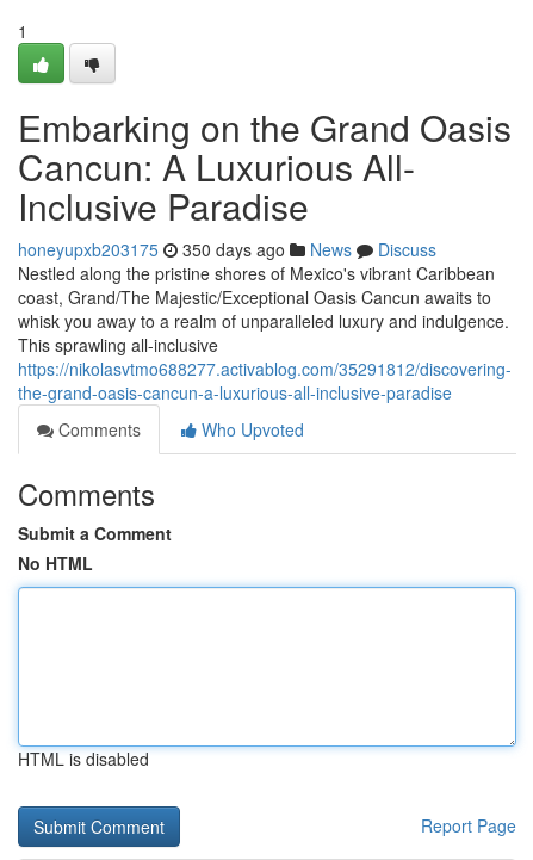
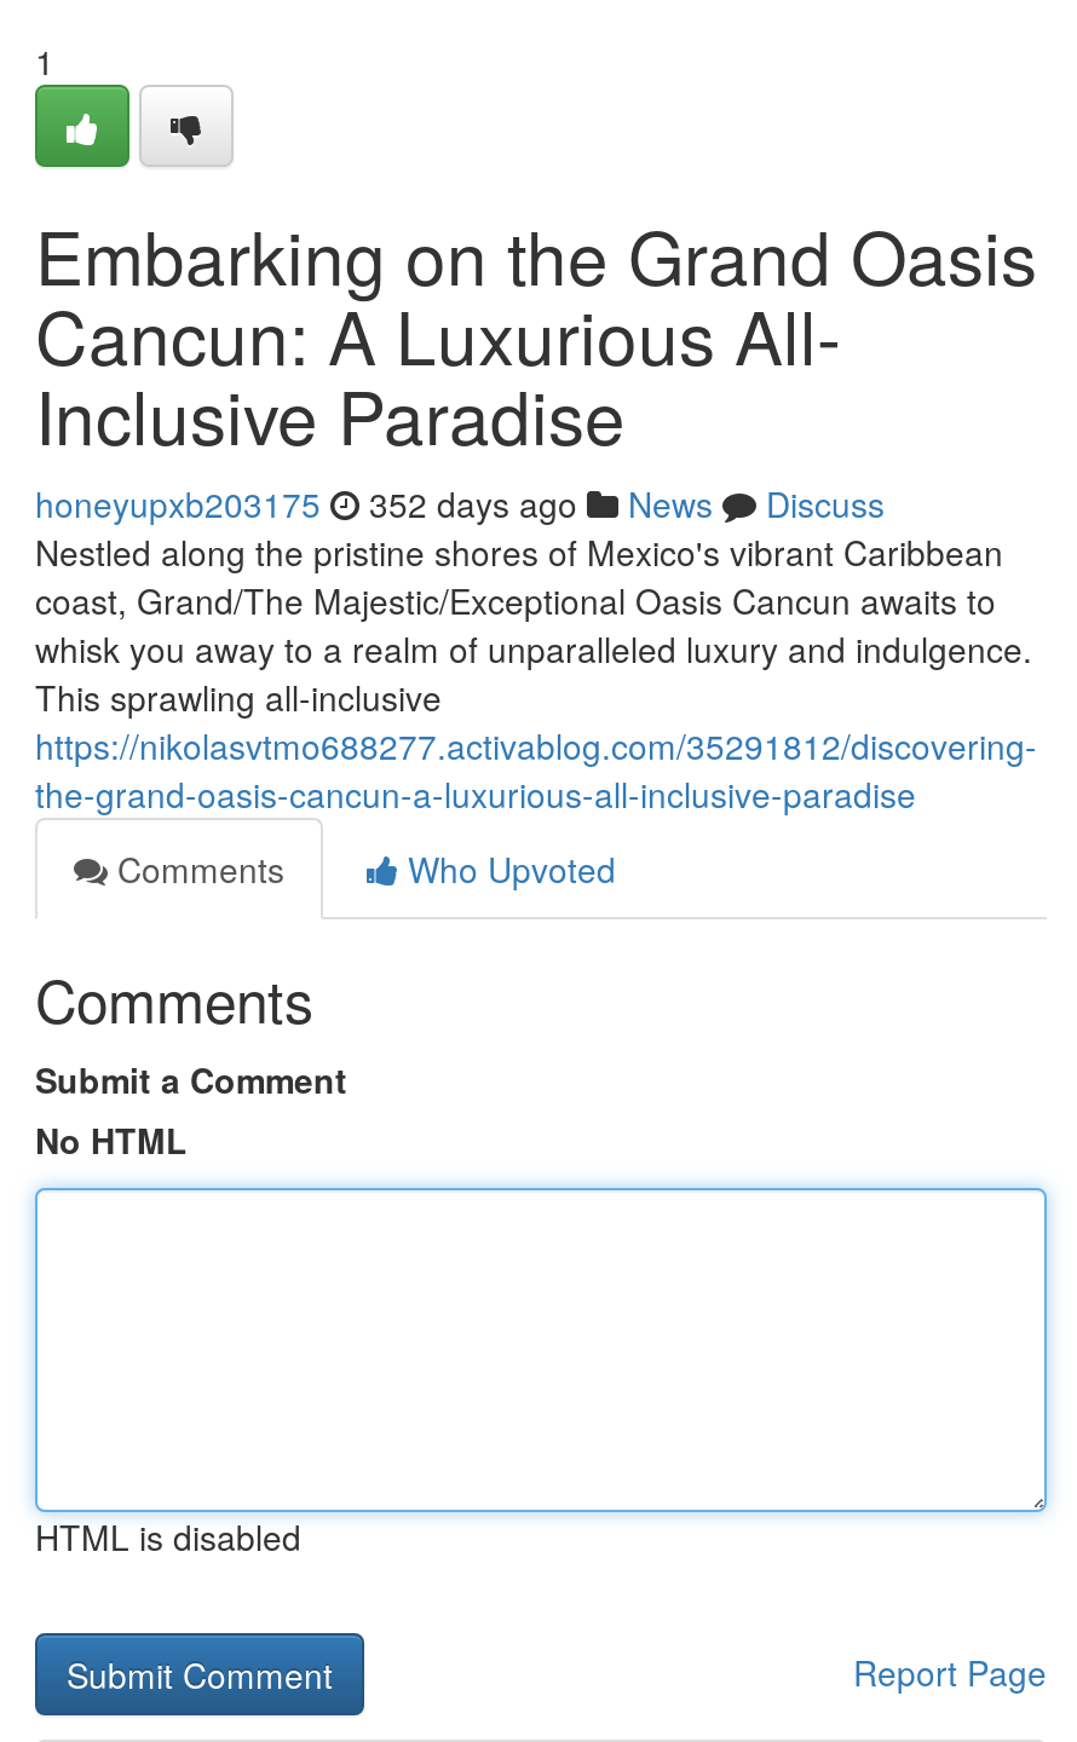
[18,237,436,261] honeyupxb203175 350 days ago News Discuss -> [35,479,885,527] honeyupxb203175 352 days ago News Discuss

